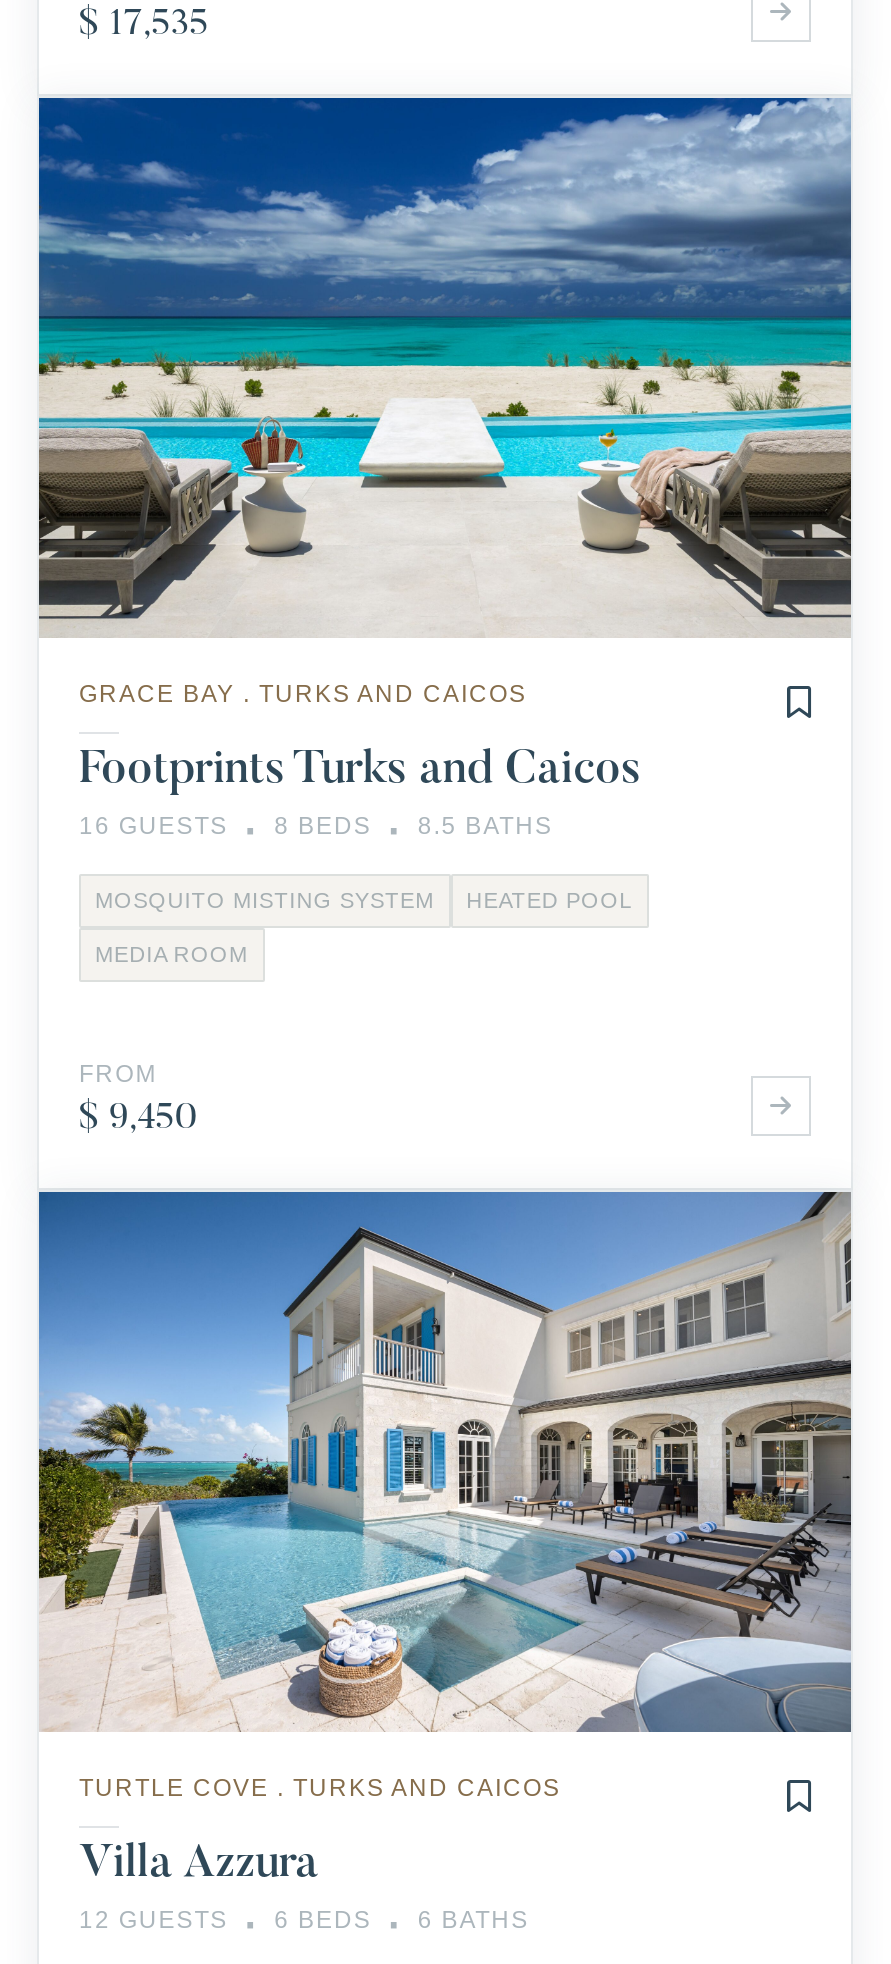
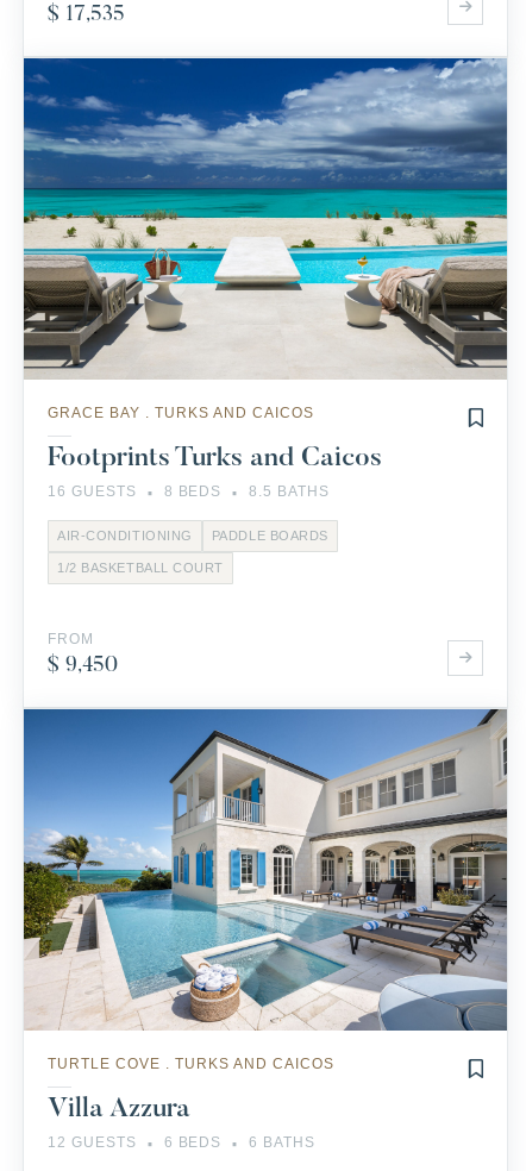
[95,887,632,911] MOSQUITO MISTING SYSTEM | HEATED POOL -> [57,528,328,542] AIR-CONDITIONING | PADDLE BOARDS
[95,941,248,965] MEDIA ROOM -> [57,560,224,574] 1/2 BASKETBALL COURT

